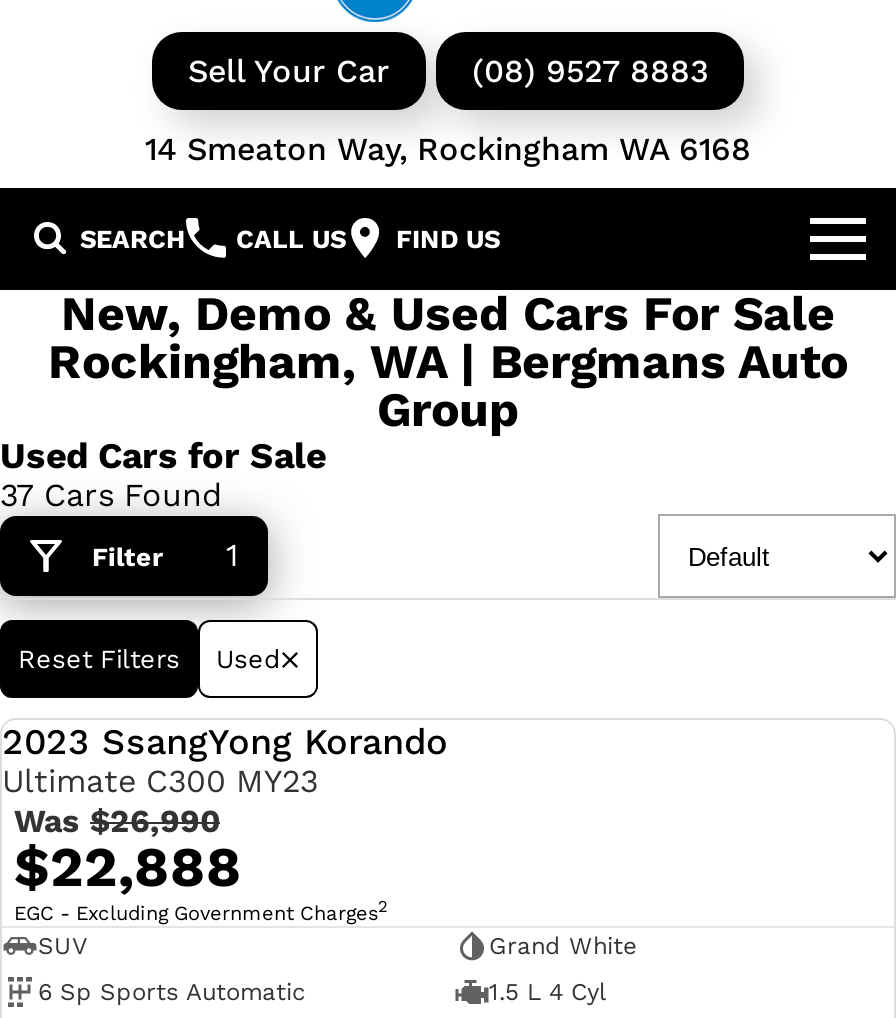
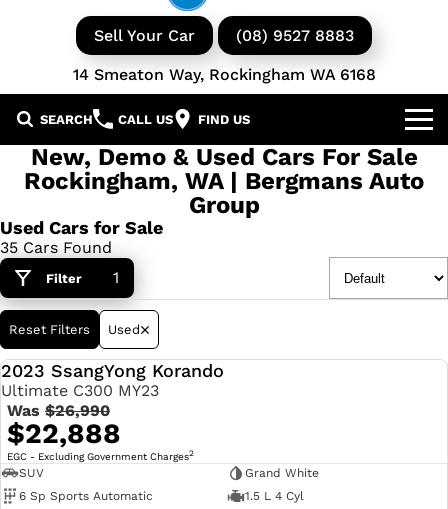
[0,476,222,514] 37 Cars Found -> [0,238,112,257] 35 Cars Found

